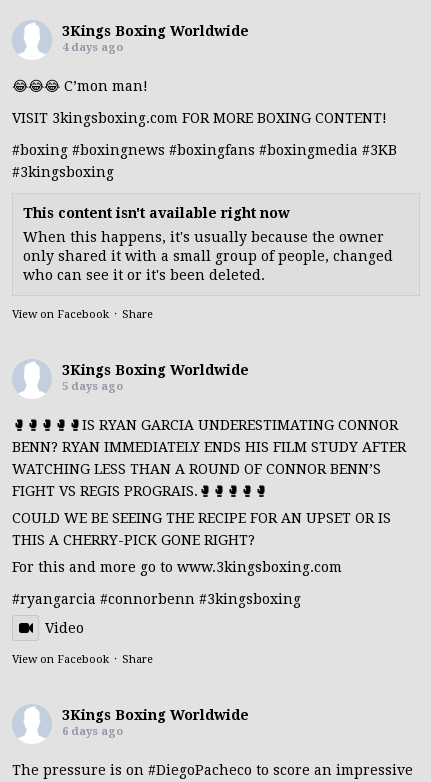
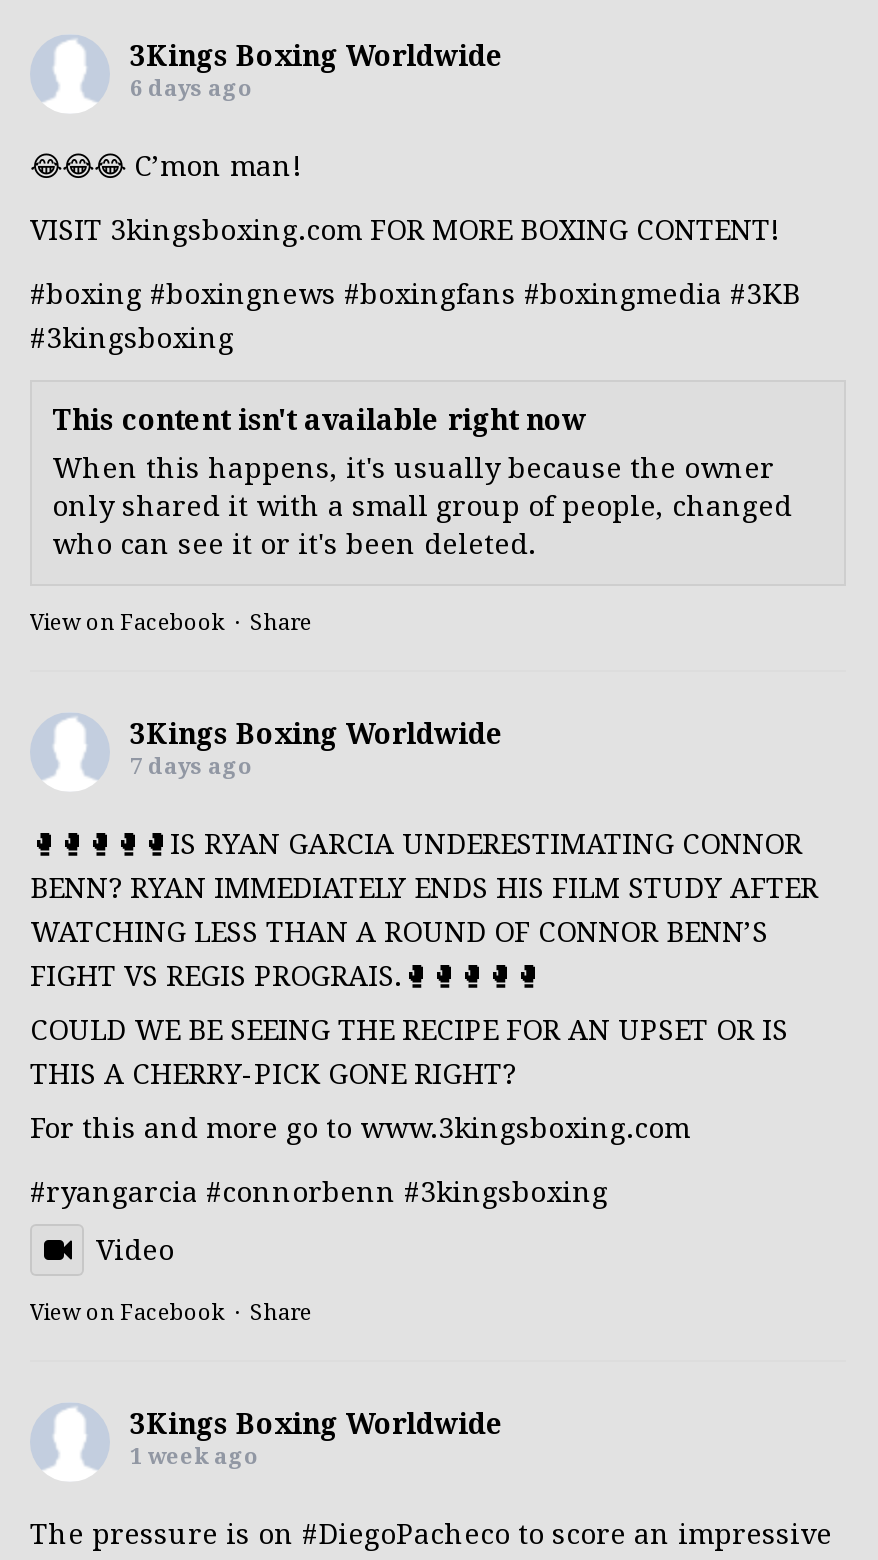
[62,41,123,54] 4 days ago -> [130,77,252,103] 6 days ago
[62,380,123,393] 5 days ago -> [130,755,252,781] 7 days ago
[62,725,123,738] 6 days ago -> [130,1445,258,1471] 1 week ago

